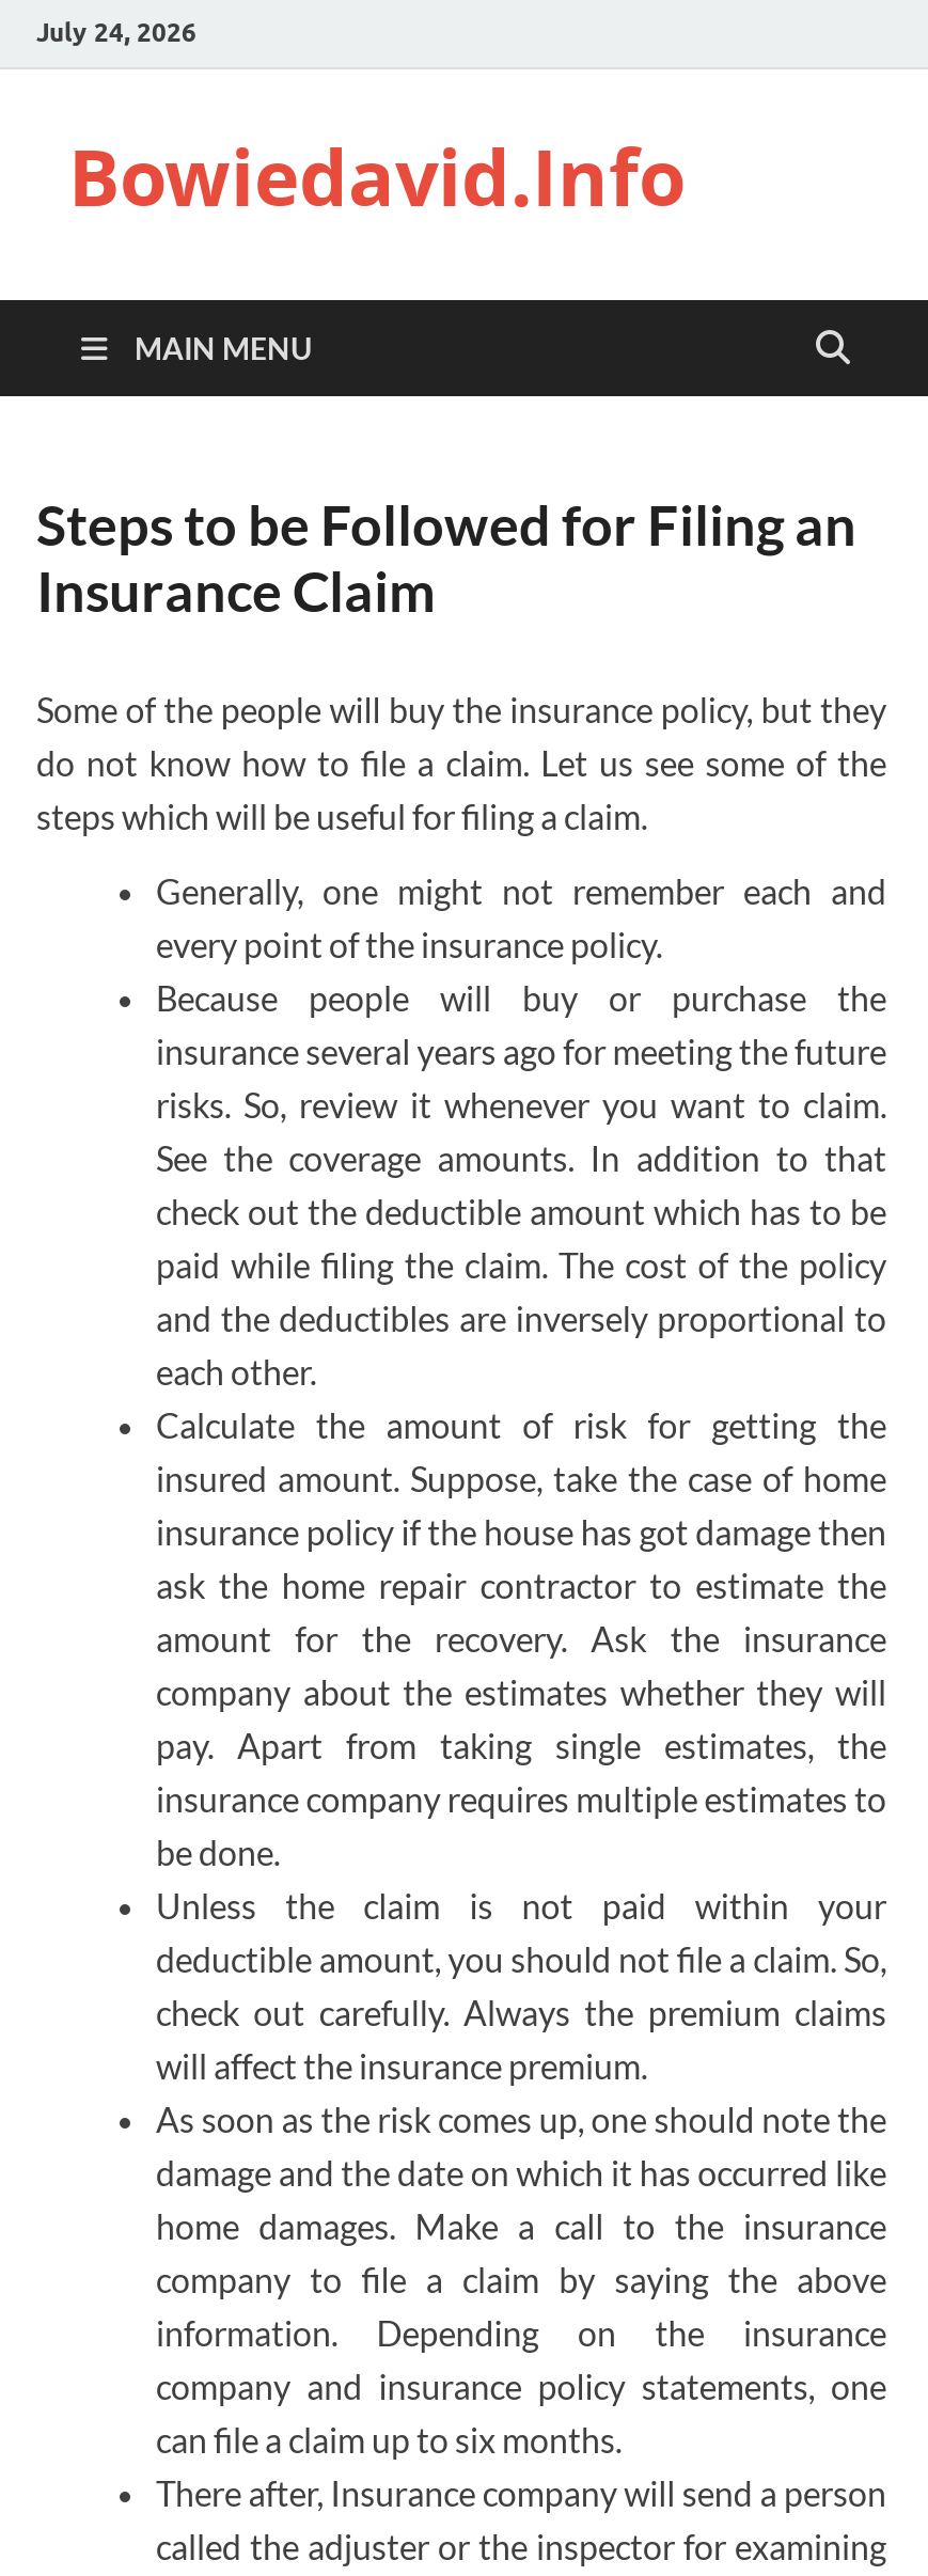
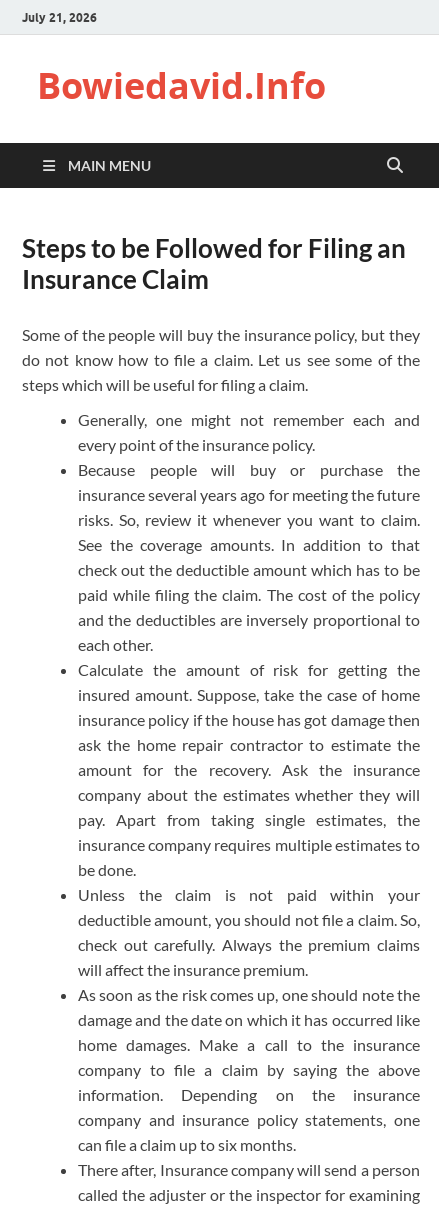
[36,15,196,47] July 24, 2026 -> [22,9,97,24] July 21, 2026

